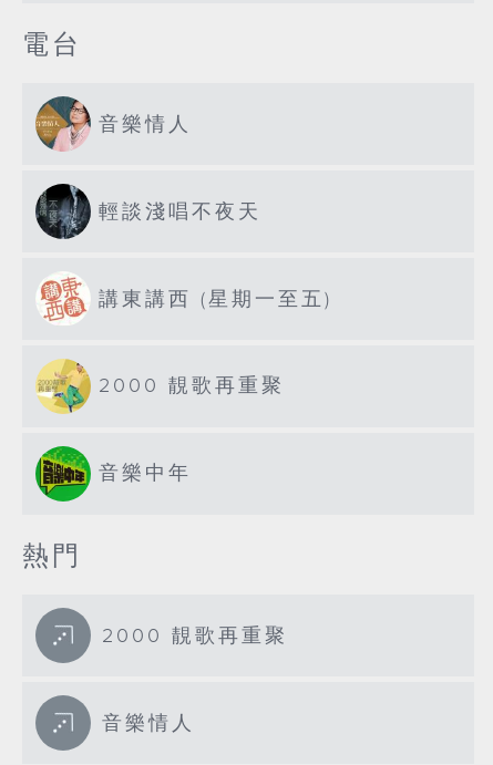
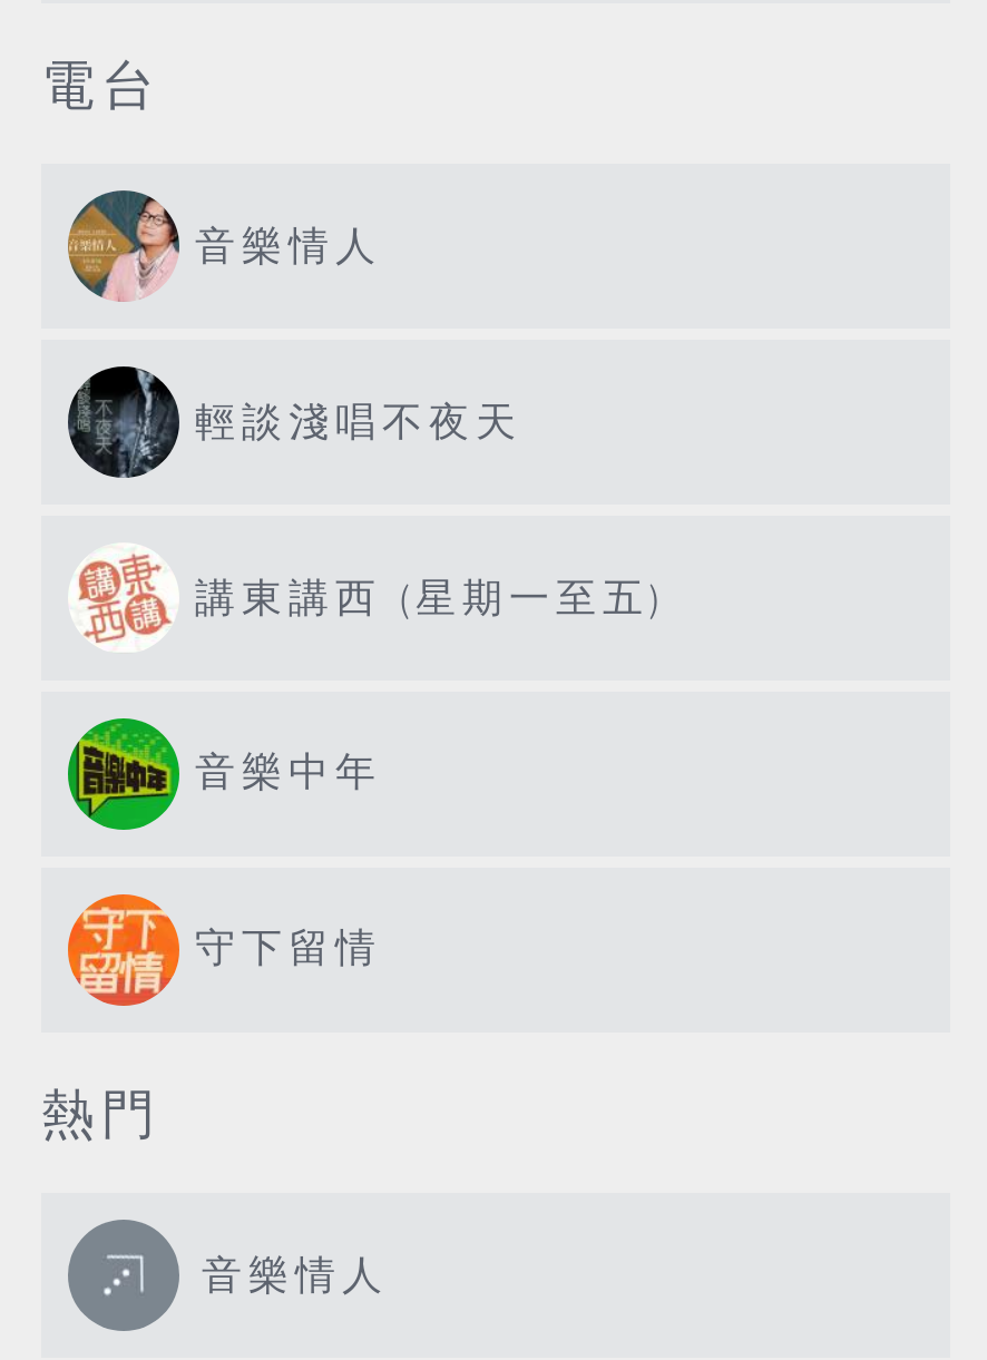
[35,359,285,414] [image] | 2000 靚歌再重聚 -> none
none -> [66,892,382,1008] [image] | 守下留情
[102,624,288,648] 2000 靚歌再重聚 -> none

